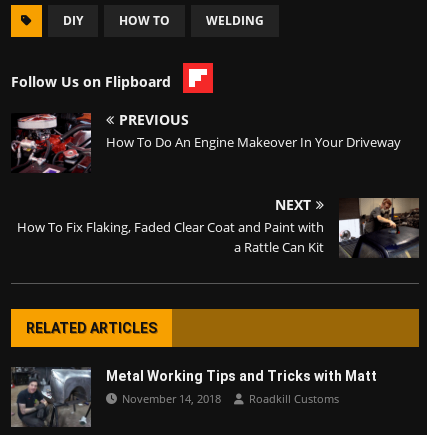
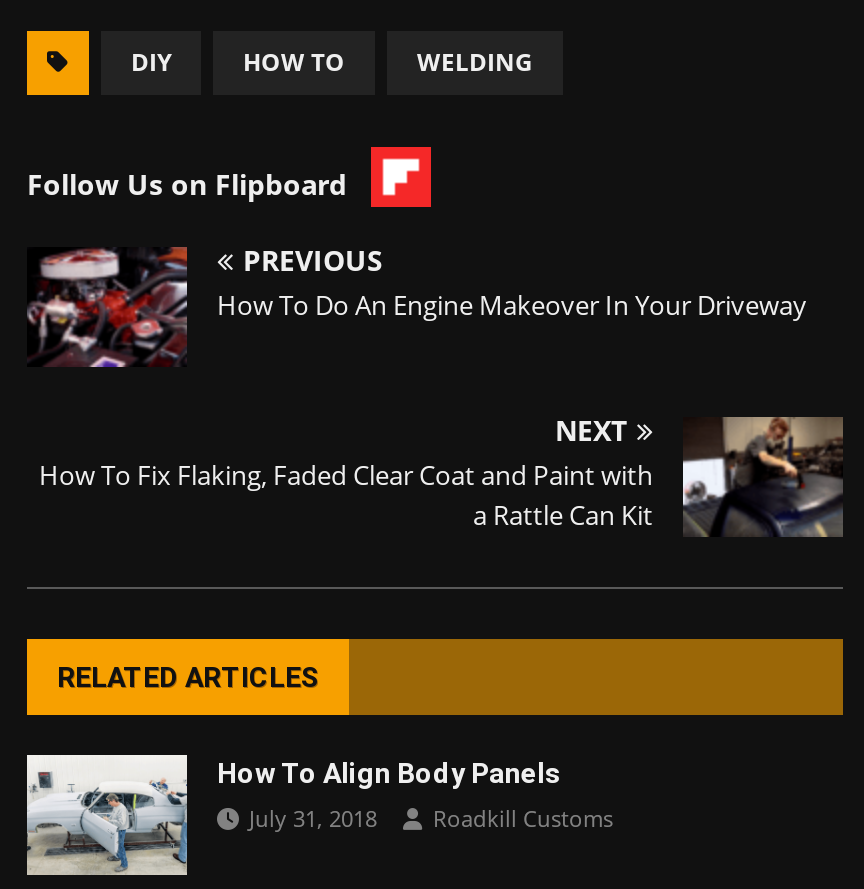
[11,367,377,427] [image] | Metal Working Tips and Tricks with Matt | November 14, 2018 -> [25,753,561,877] [image] | How To Align Body Panels | July 31, 2018

